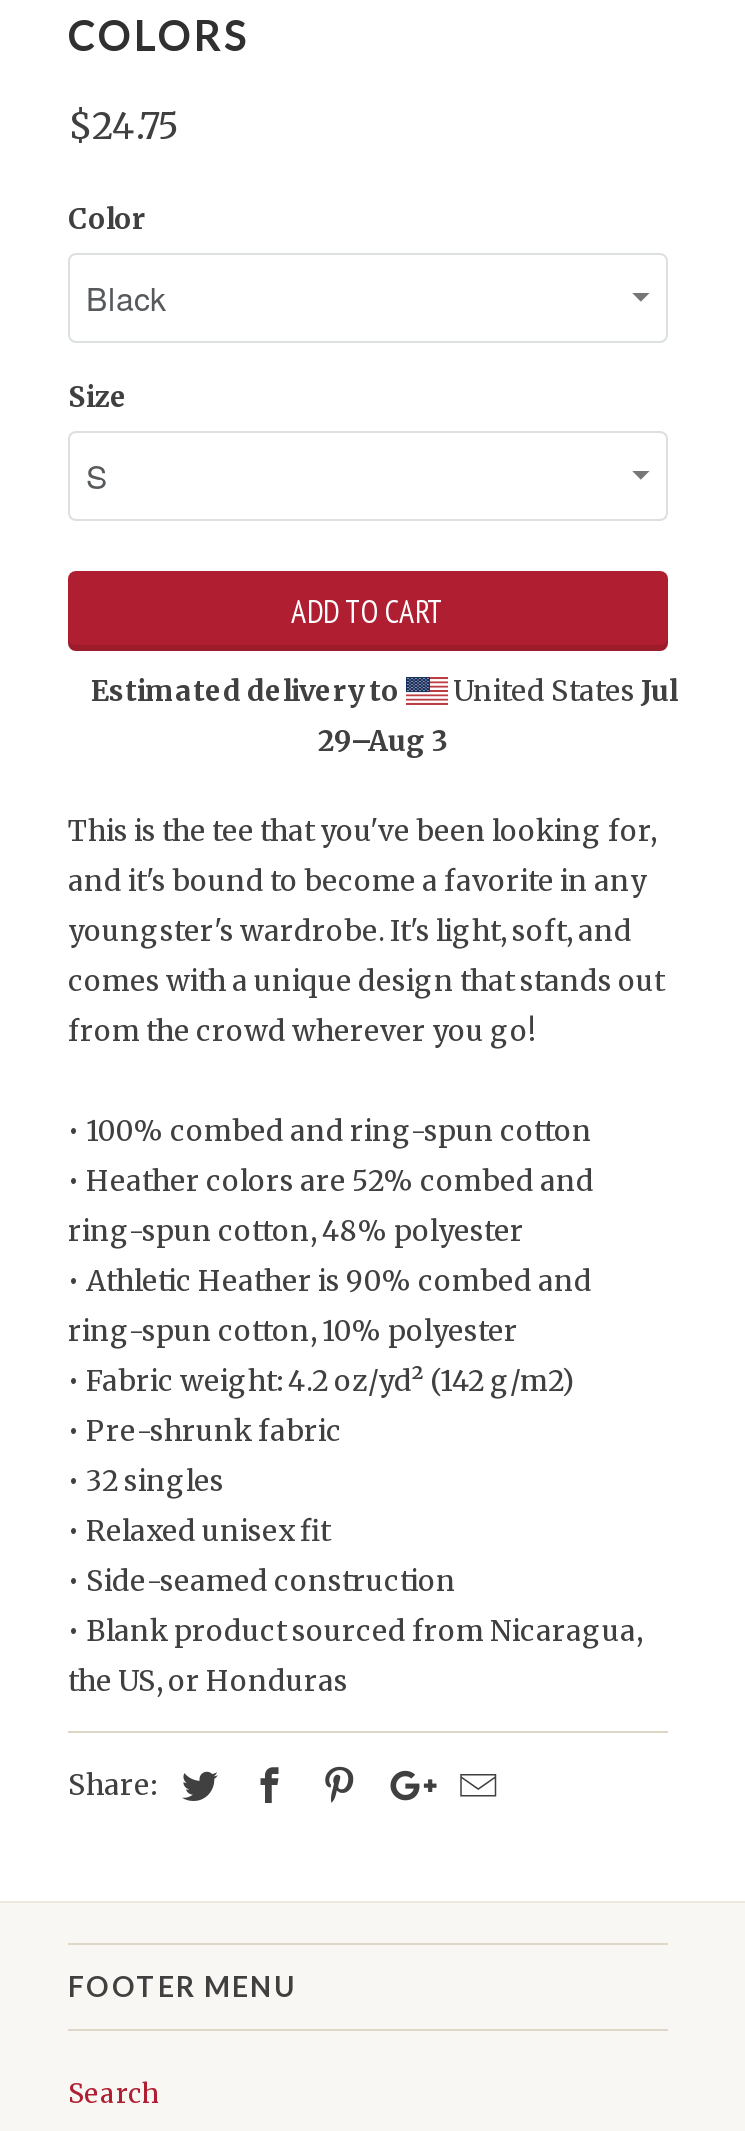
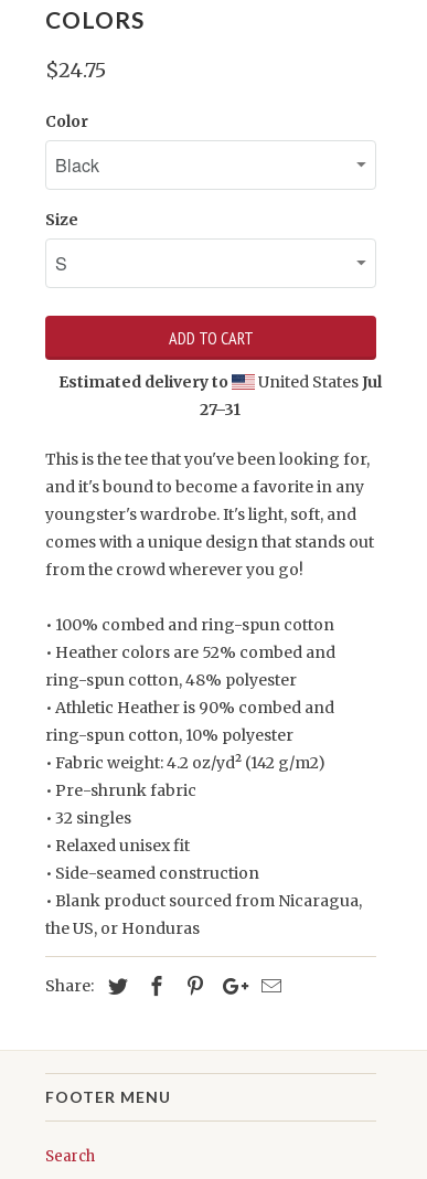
[318,723,450,759] 29–Aug 3 -> [199,400,240,419] 27–31

